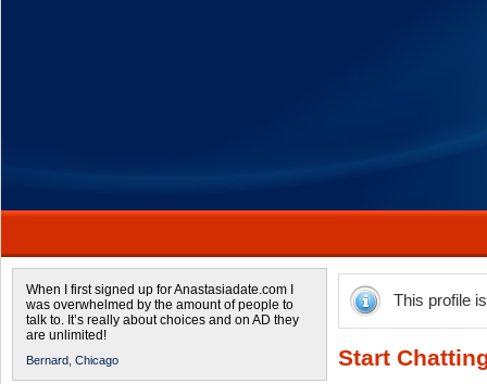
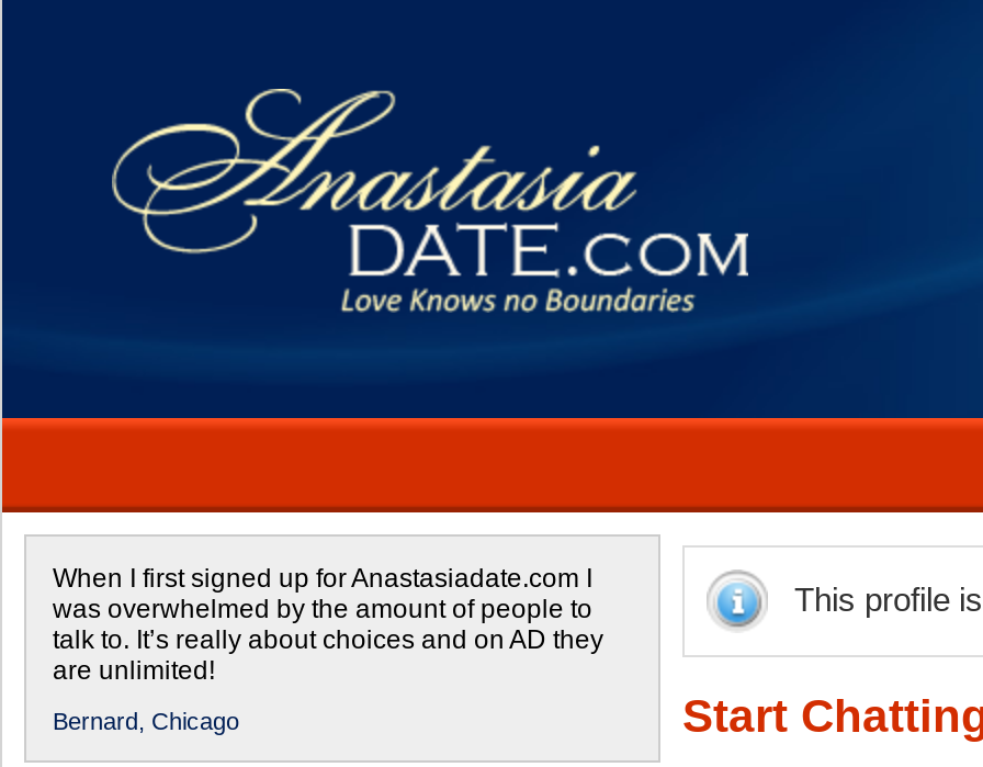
none -> [110,87,750,313] [image]

